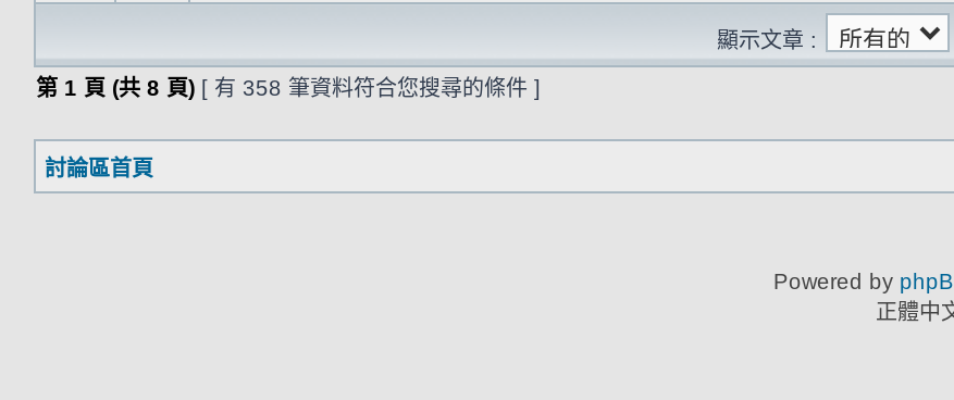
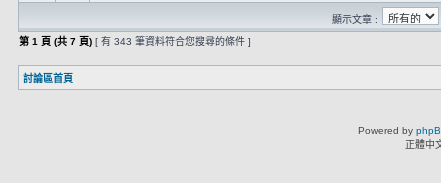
[36,76,541,100] 第1頁 (共8頁) [ 有 358 筆資料符合您搜尋的條件 ] -> [19,36,251,47] 第1頁 (共7頁) [ 有 343 筆資料符合您搜尋的條件 ]

